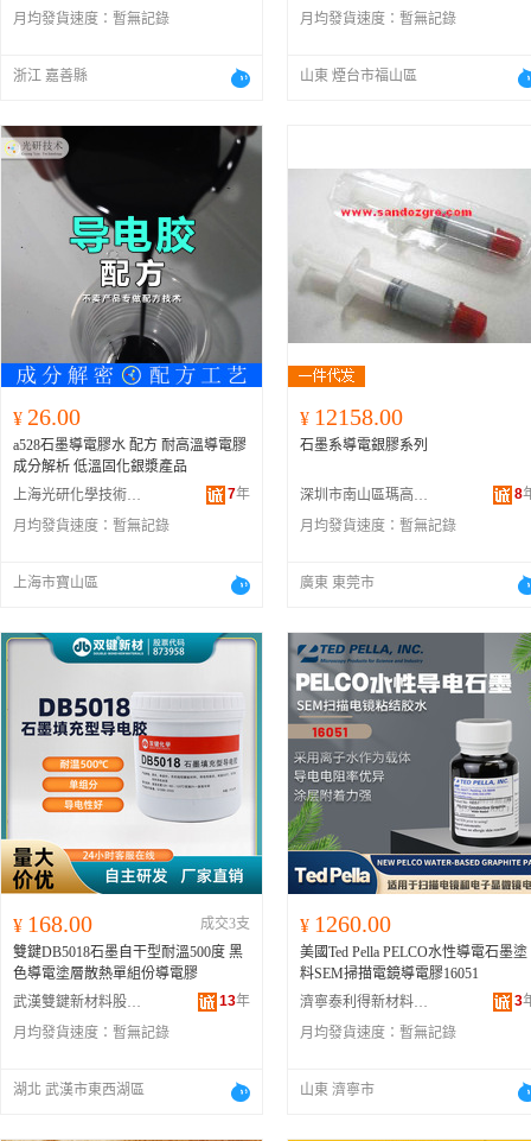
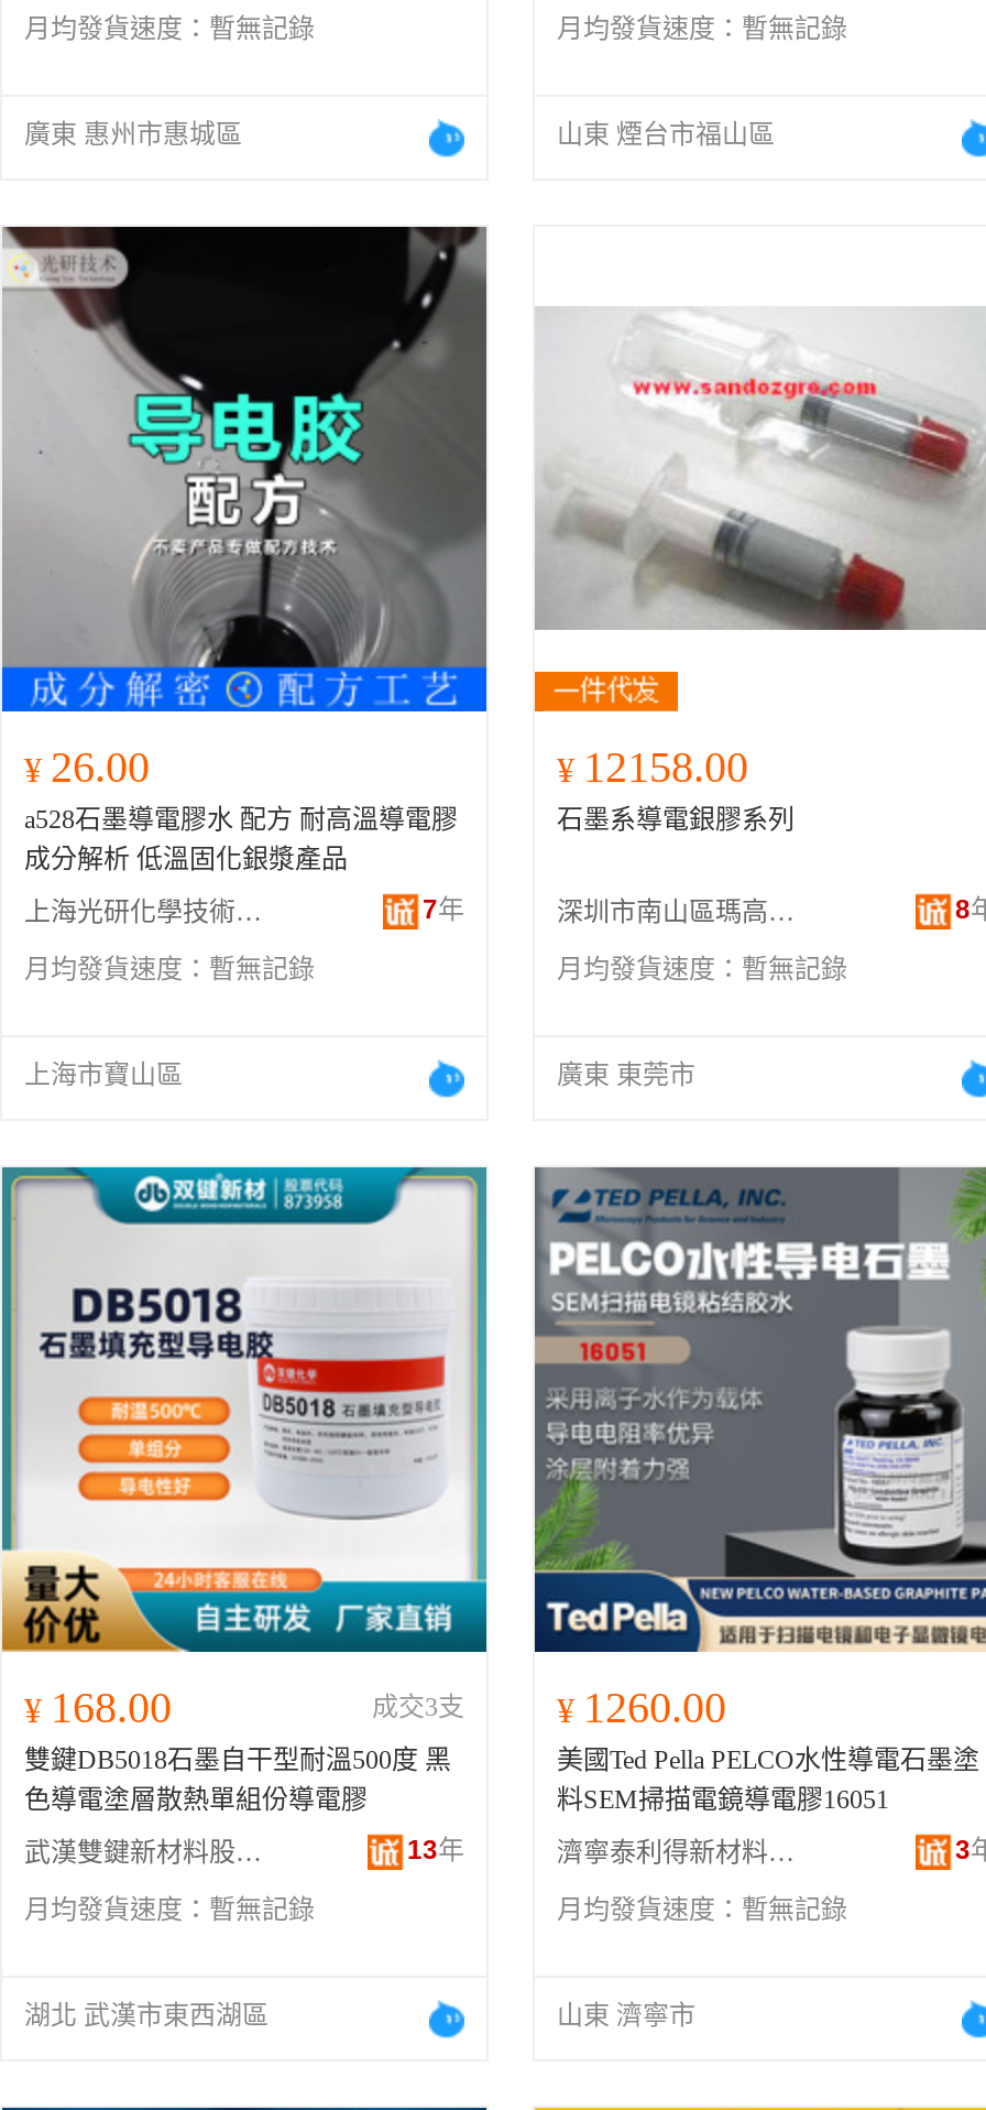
[13,68,88,84] 浙江 嘉善縣 -> [24,119,242,150] 廣東 惠州市惠城區

